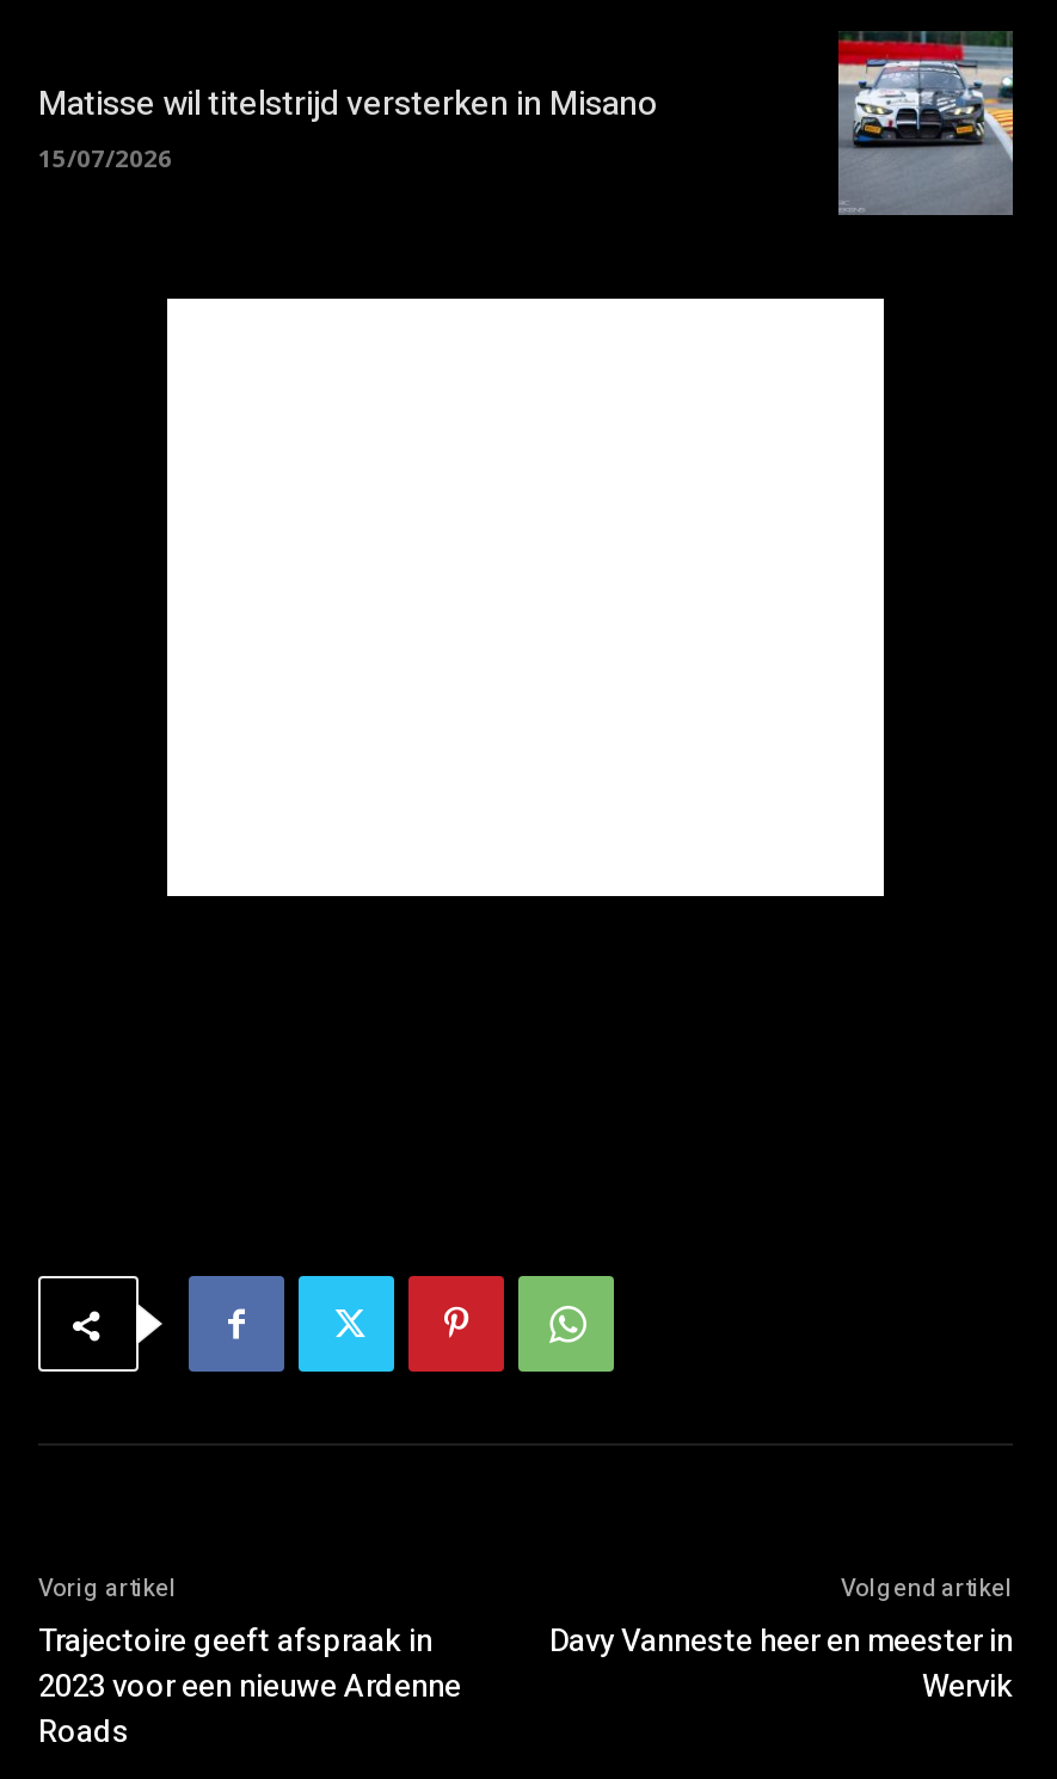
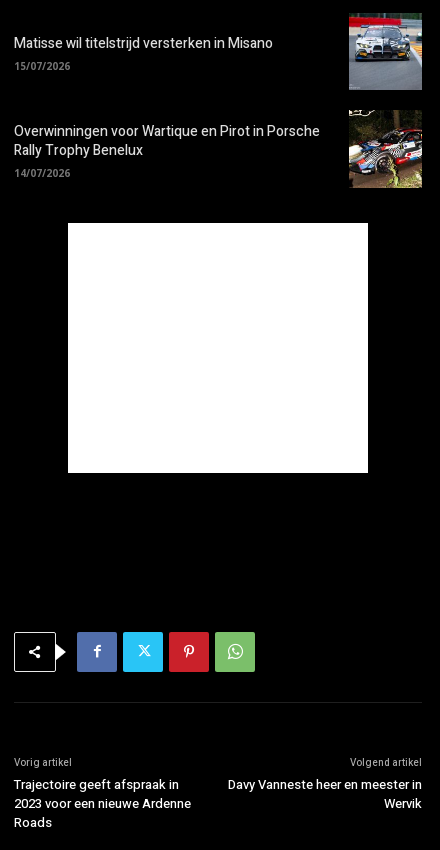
none -> [14,110,423,188] [image] | Overwinningen voor Wartique en Pirot in Porsche | Rally Trophy Benelux | 14/07/2026

